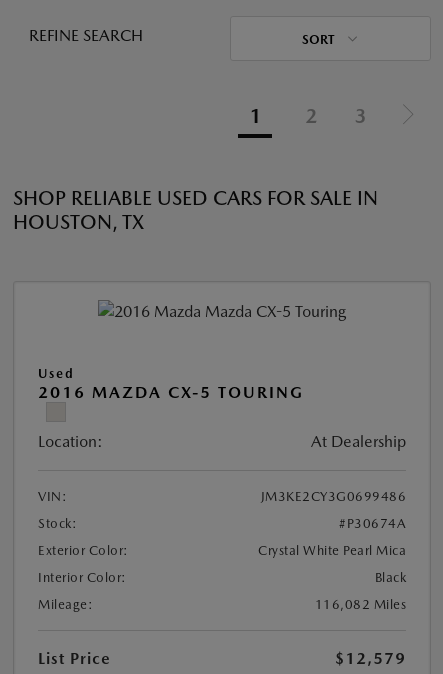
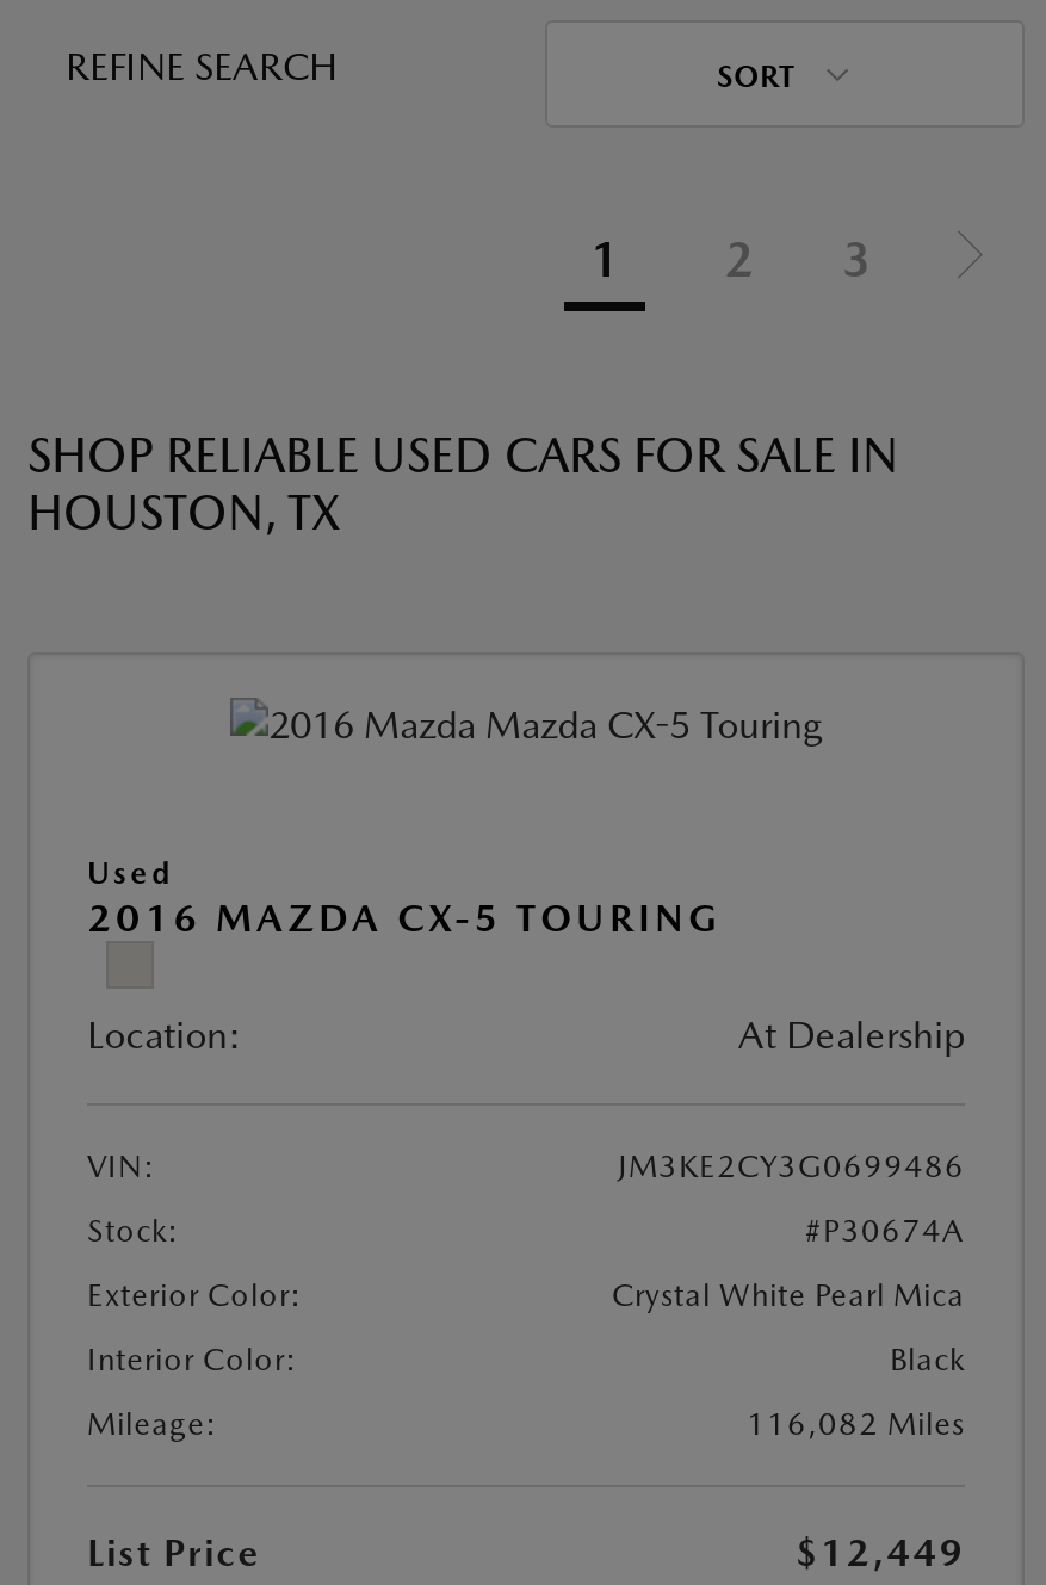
[335,648,406,667] $12,579 -> [796,1529,965,1574] $12,449

